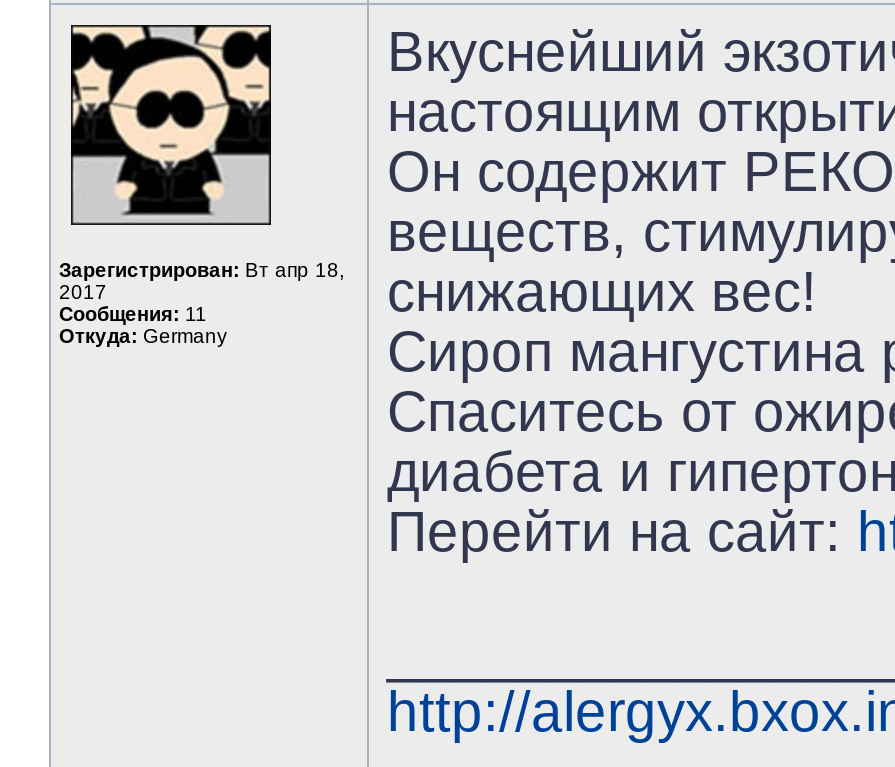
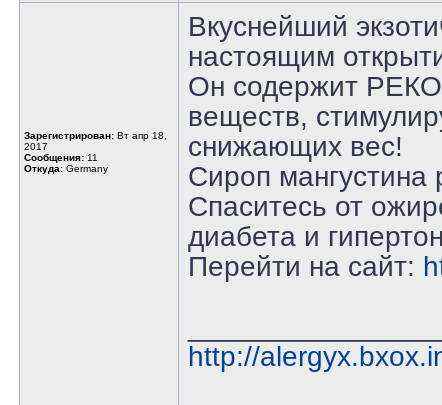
[69,23,273,227] [image] -> none

